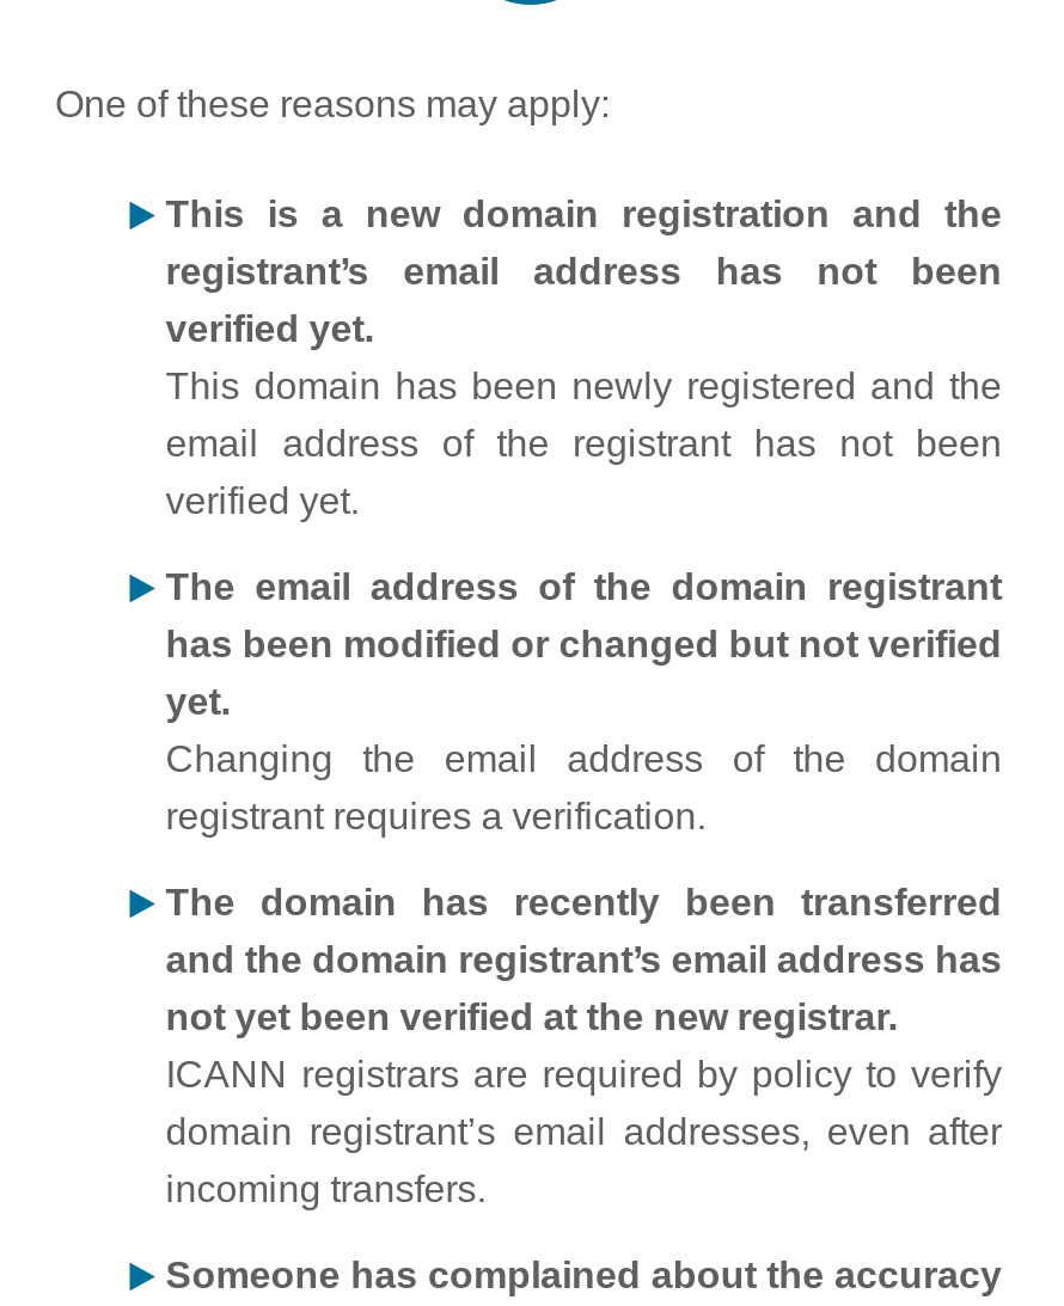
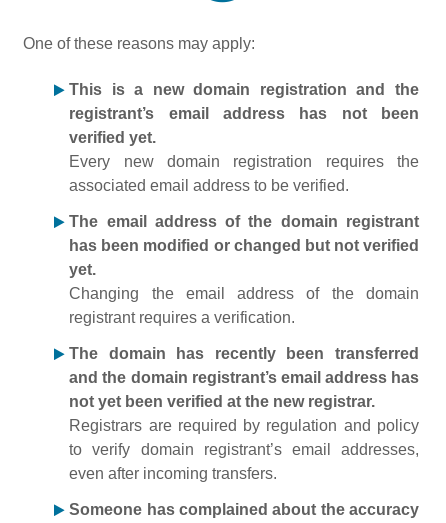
[166,366,1002,521] This domain has been newly registered and the | email address of the registrant has not been | verified yet. -> [69,153,419,194] Every new domain registration requires the | associated email address to be verified.
[166,1054,1002,1209] ICANN registrars are required by policy to verify | domain registrant’s email addresses, even after | incoming transfers. -> [69,417,419,482] Registrars are required by regulation and policy | to verify domain registrant’s email addresses, | even after incoming transfers.

